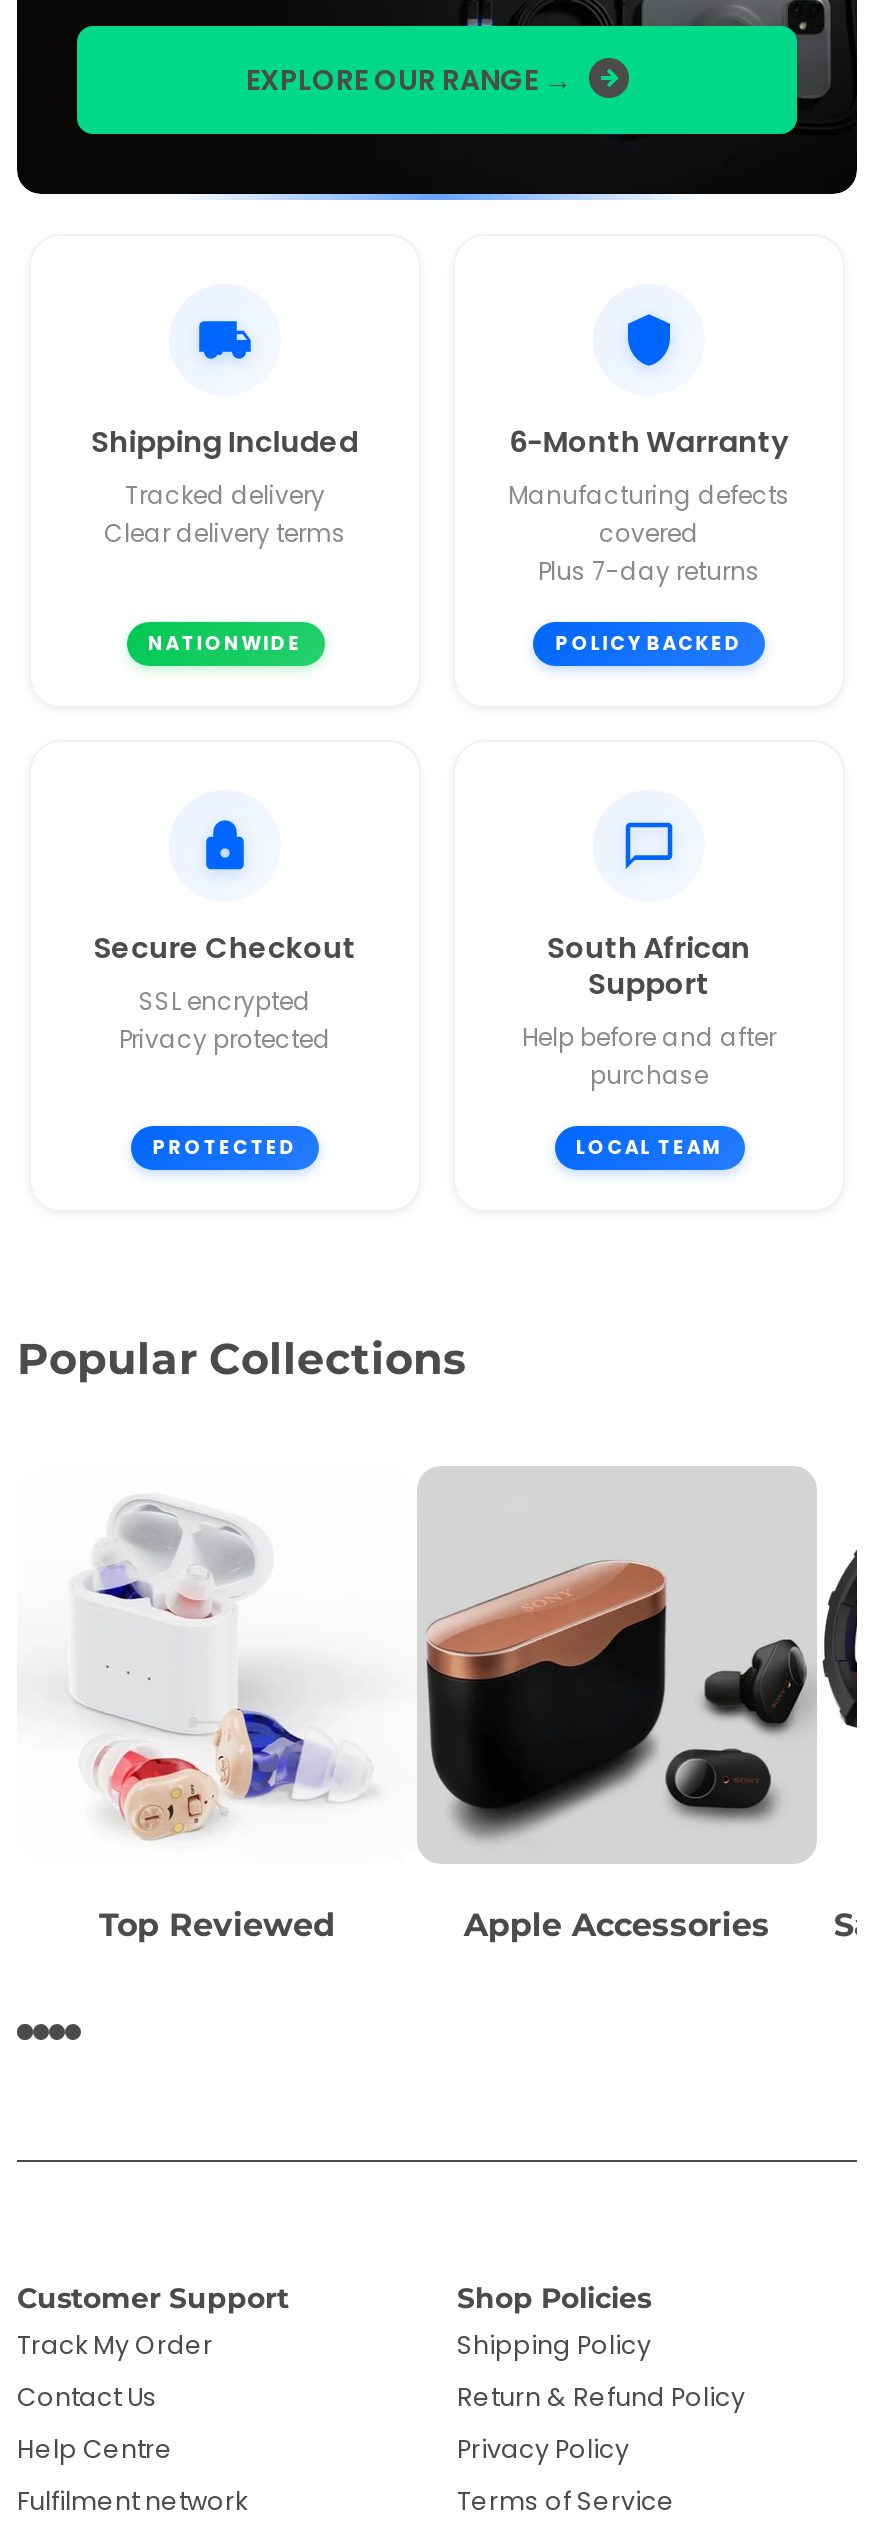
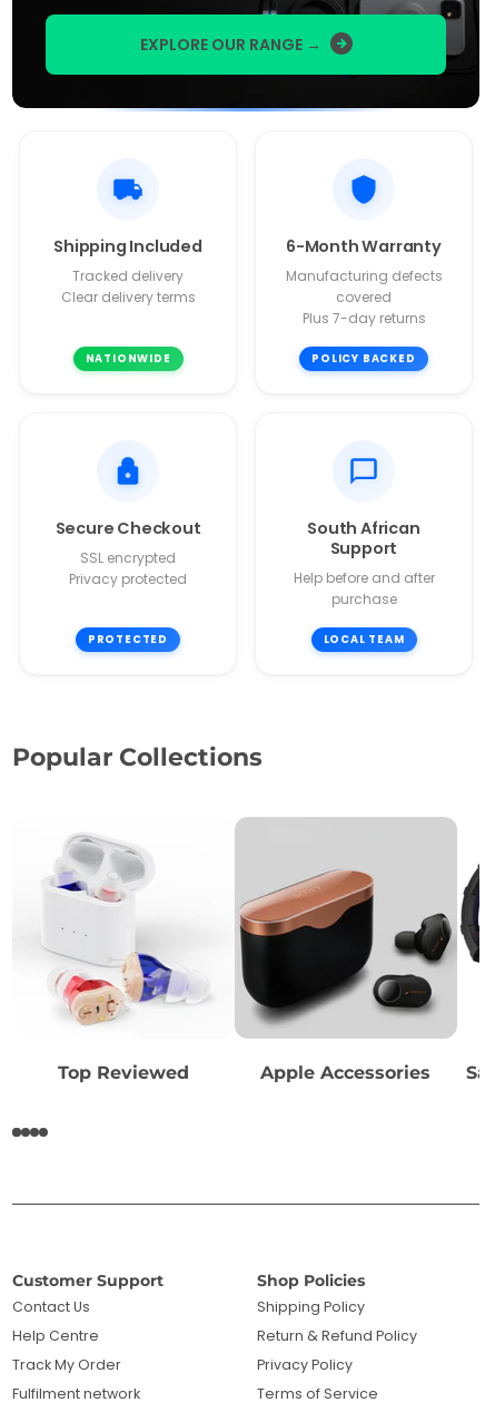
moved [17,2329,213,2363] -> [12,1356,121,1375]: Track My Order
moved [17,2381,173,2467] -> [12,1298,99,1346]: Contact Us | Help Centre

